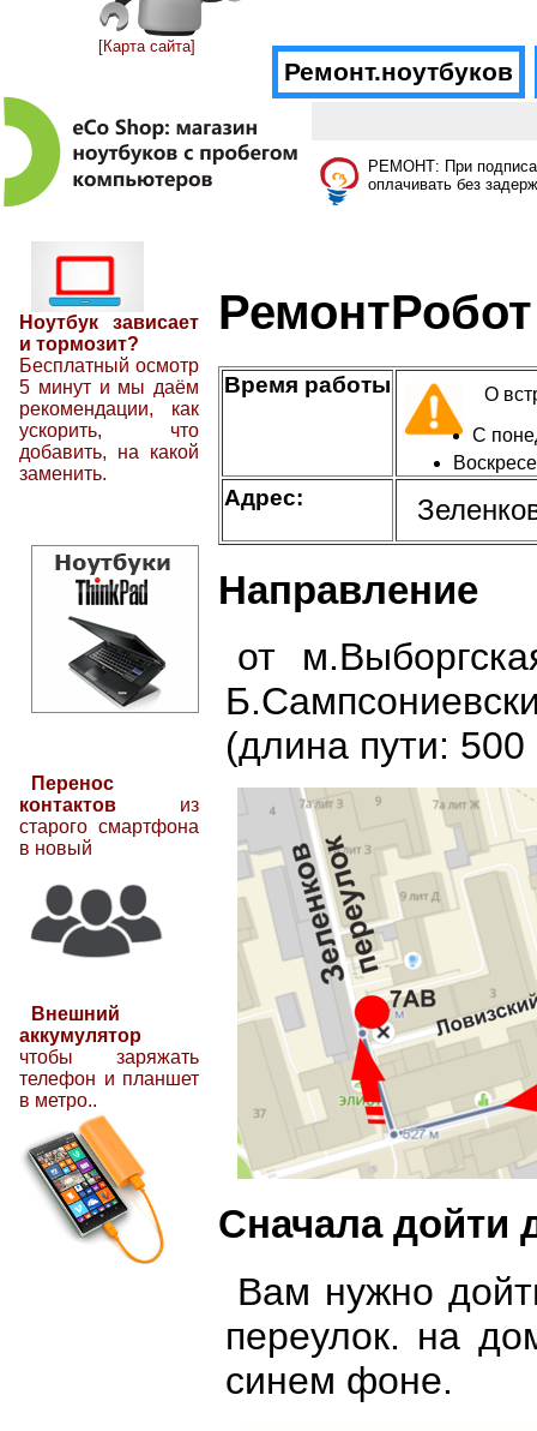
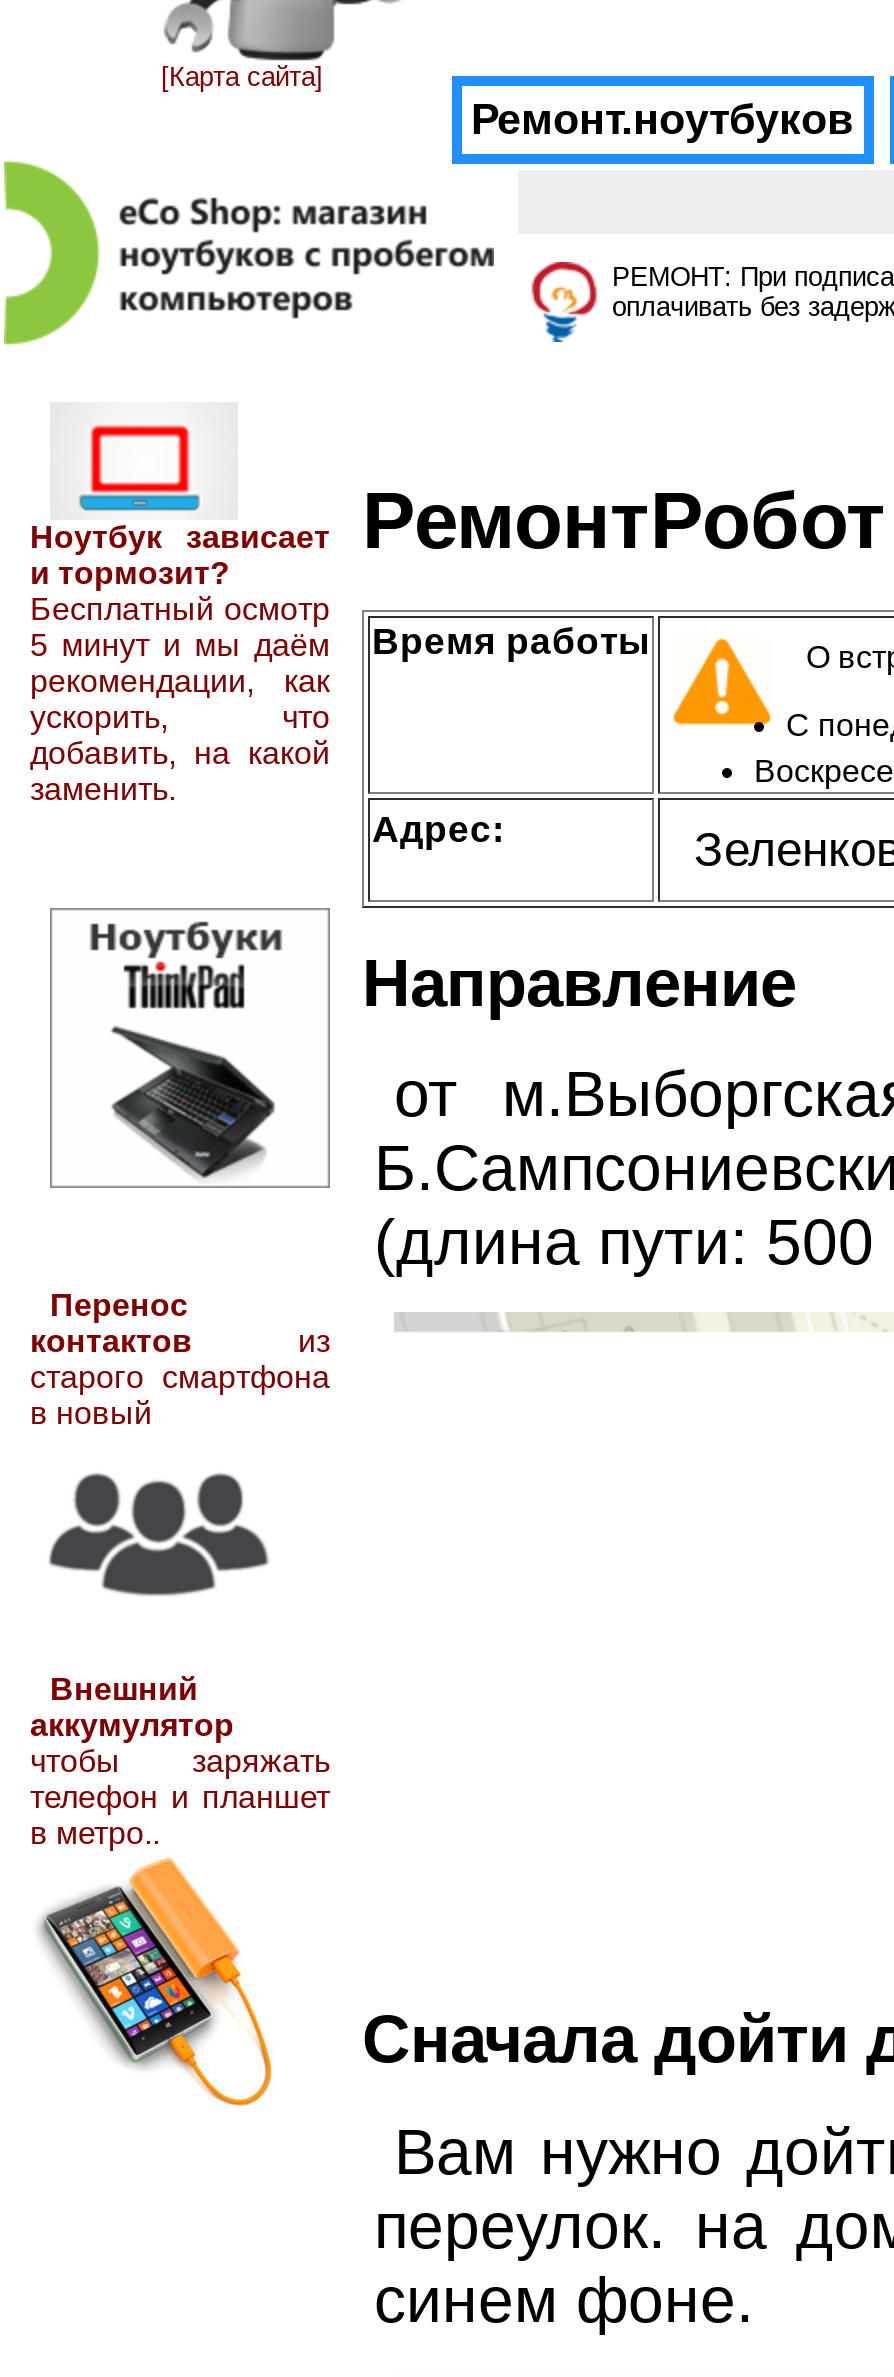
[236,800,533,1180] [image] -> none

